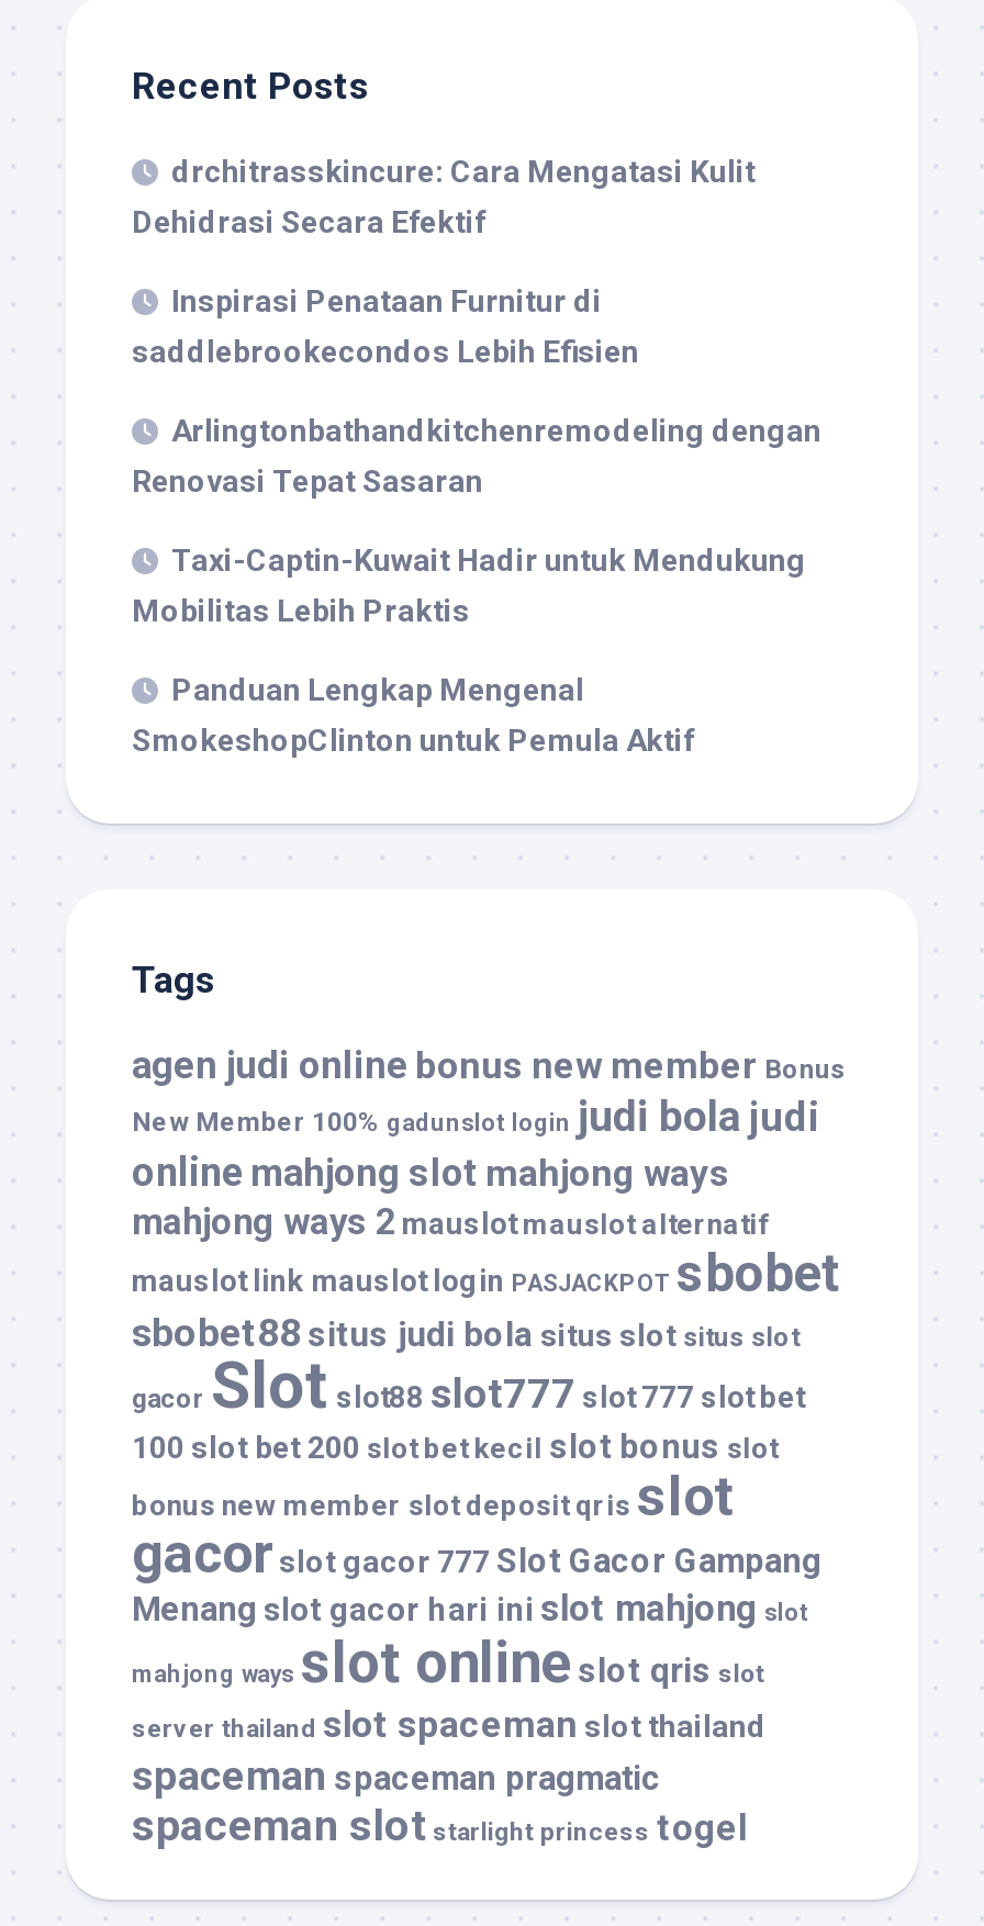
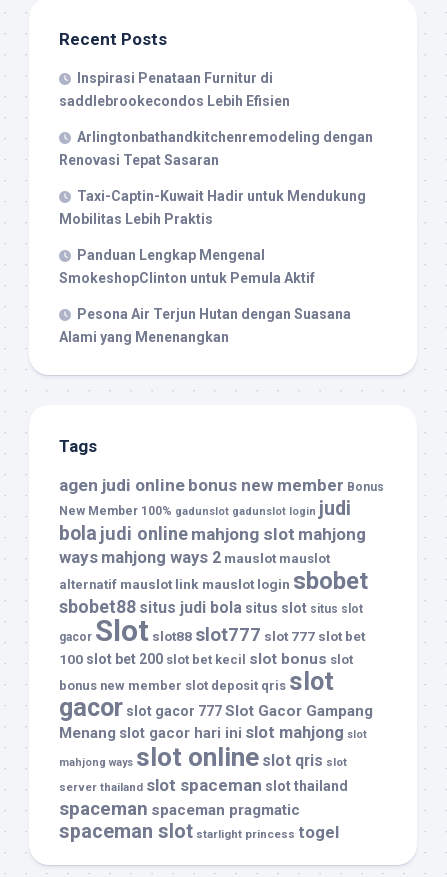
[132,155,756,240] drchitrasskincure: Cara Mengatasi Kulit | Dehidrasi Secara Efektif -> none
moved [132,284,821,759] -> [59,70,373,286]: Inspirasi Penataan Furnitur di | saddlebrookecondos Lebih Efisien | Arlingtonbathandkitchenremodeling dengan | Renovasi Tepat Sasaran | Taxi-Captin-Kuwait Hadir untuk Mendukung | Mobilitas Lebih Praktis | Panduan Lengkap Mengenal | SmokeshopClinton untuk Pemula Aktif
none -> [59,306,351,345] Pesona Air Terjun Hutan dengan Suasana | Alami yang Menenangkan
[132,1092,841,1305] New Member 100% gadunslot login judi bola judi | online mahjong slot mahjong ways | mahjong ways 2 mauslot mauslot alternatif | mauslot link mauslot login PASJACKPOT sbobet -> [59,497,368,595] New Member 100% gadunslot gadunslot login judi | bola judi online mahjong slot mahjong | ways mahjong ways 2 mauslot mauslot | alternatif mauslot link mauslot login sbobet

